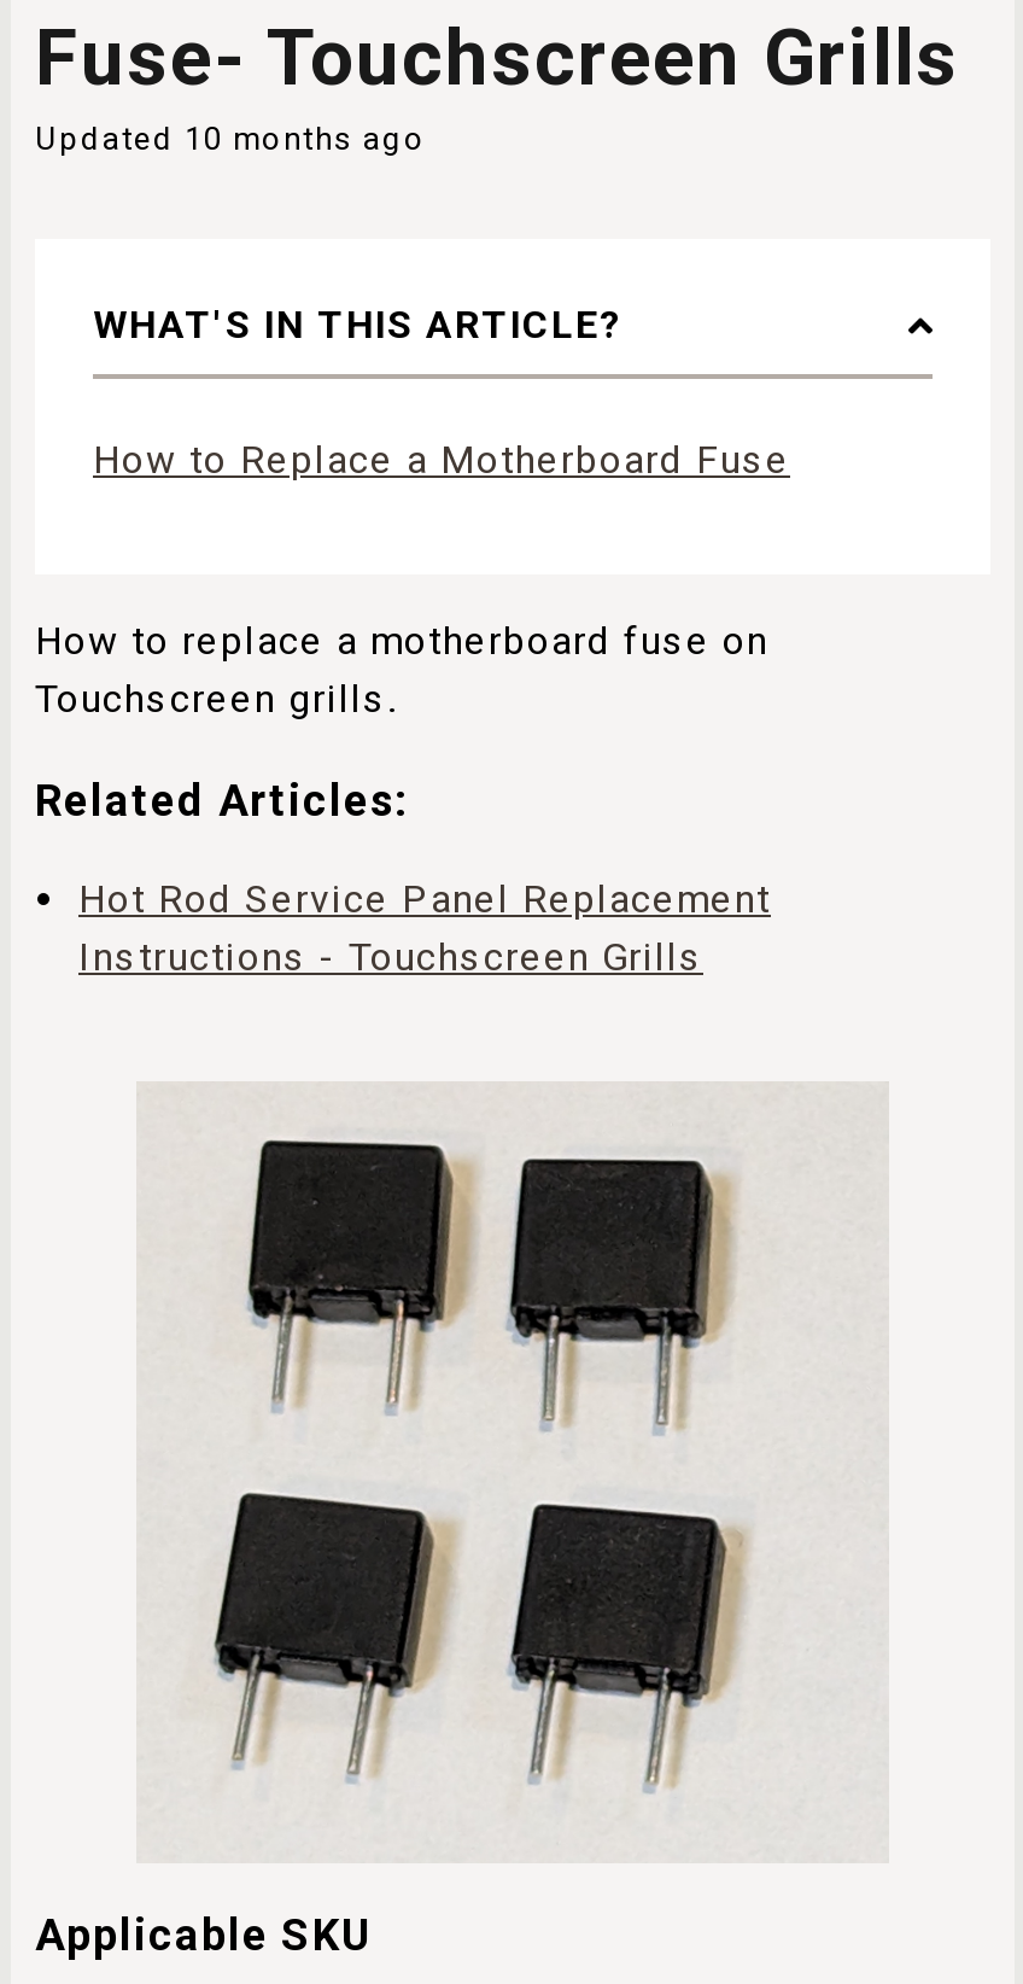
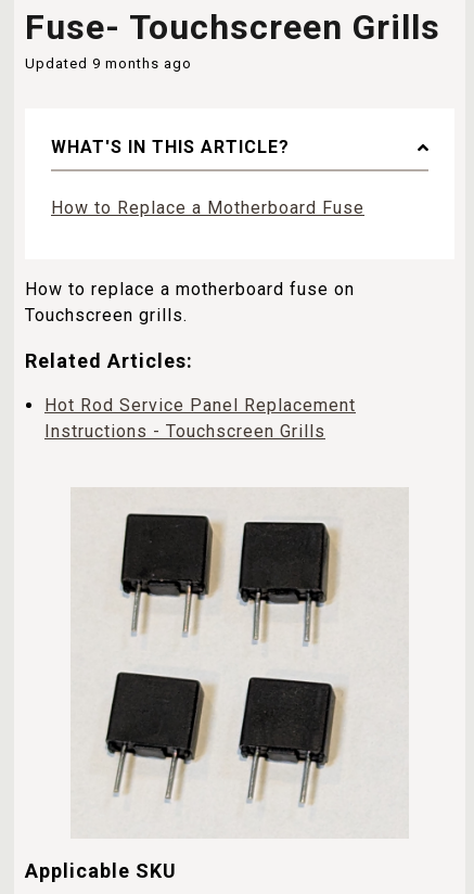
[35,121,426,157] Updated 10 months ago -> [25,55,192,72] Updated 9 months ago

